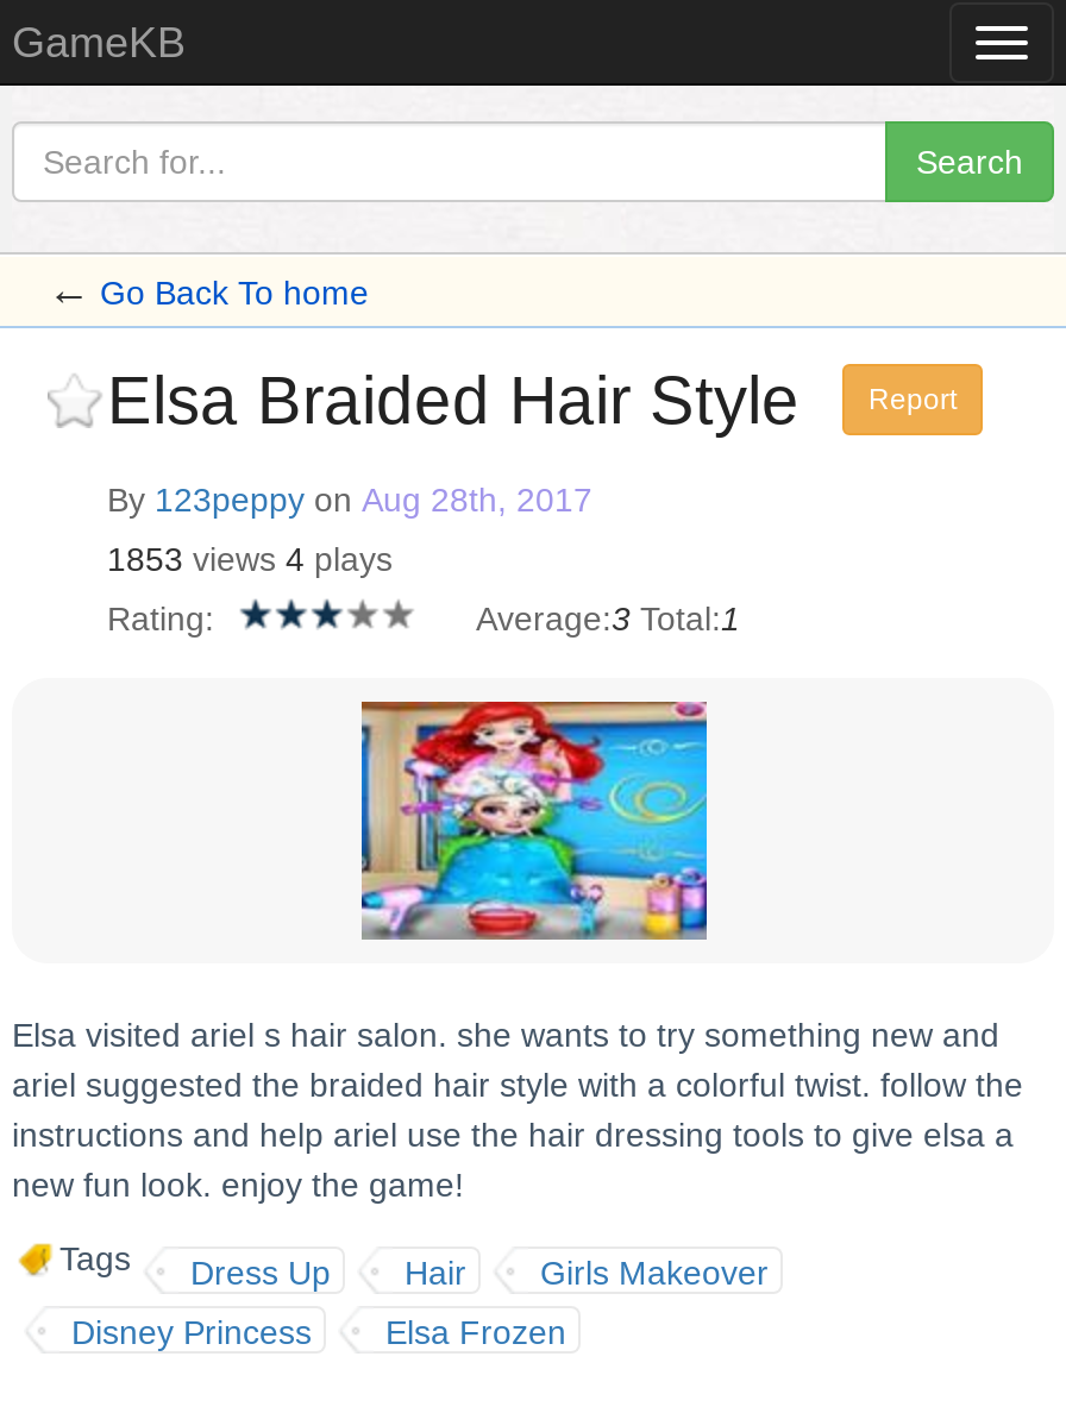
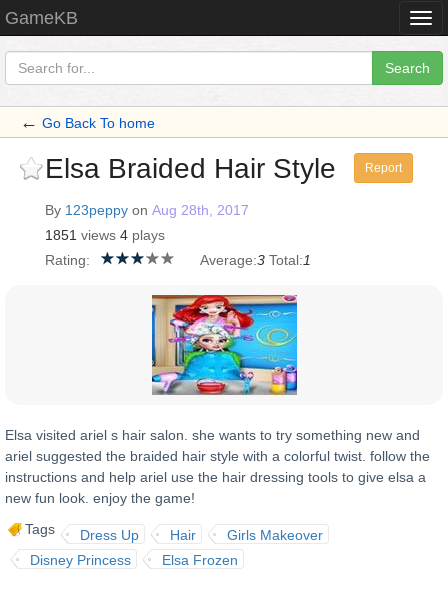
[107,540,393,578] 1853 views 4 plays -> [45,227,165,243] 1851 views 4 plays

